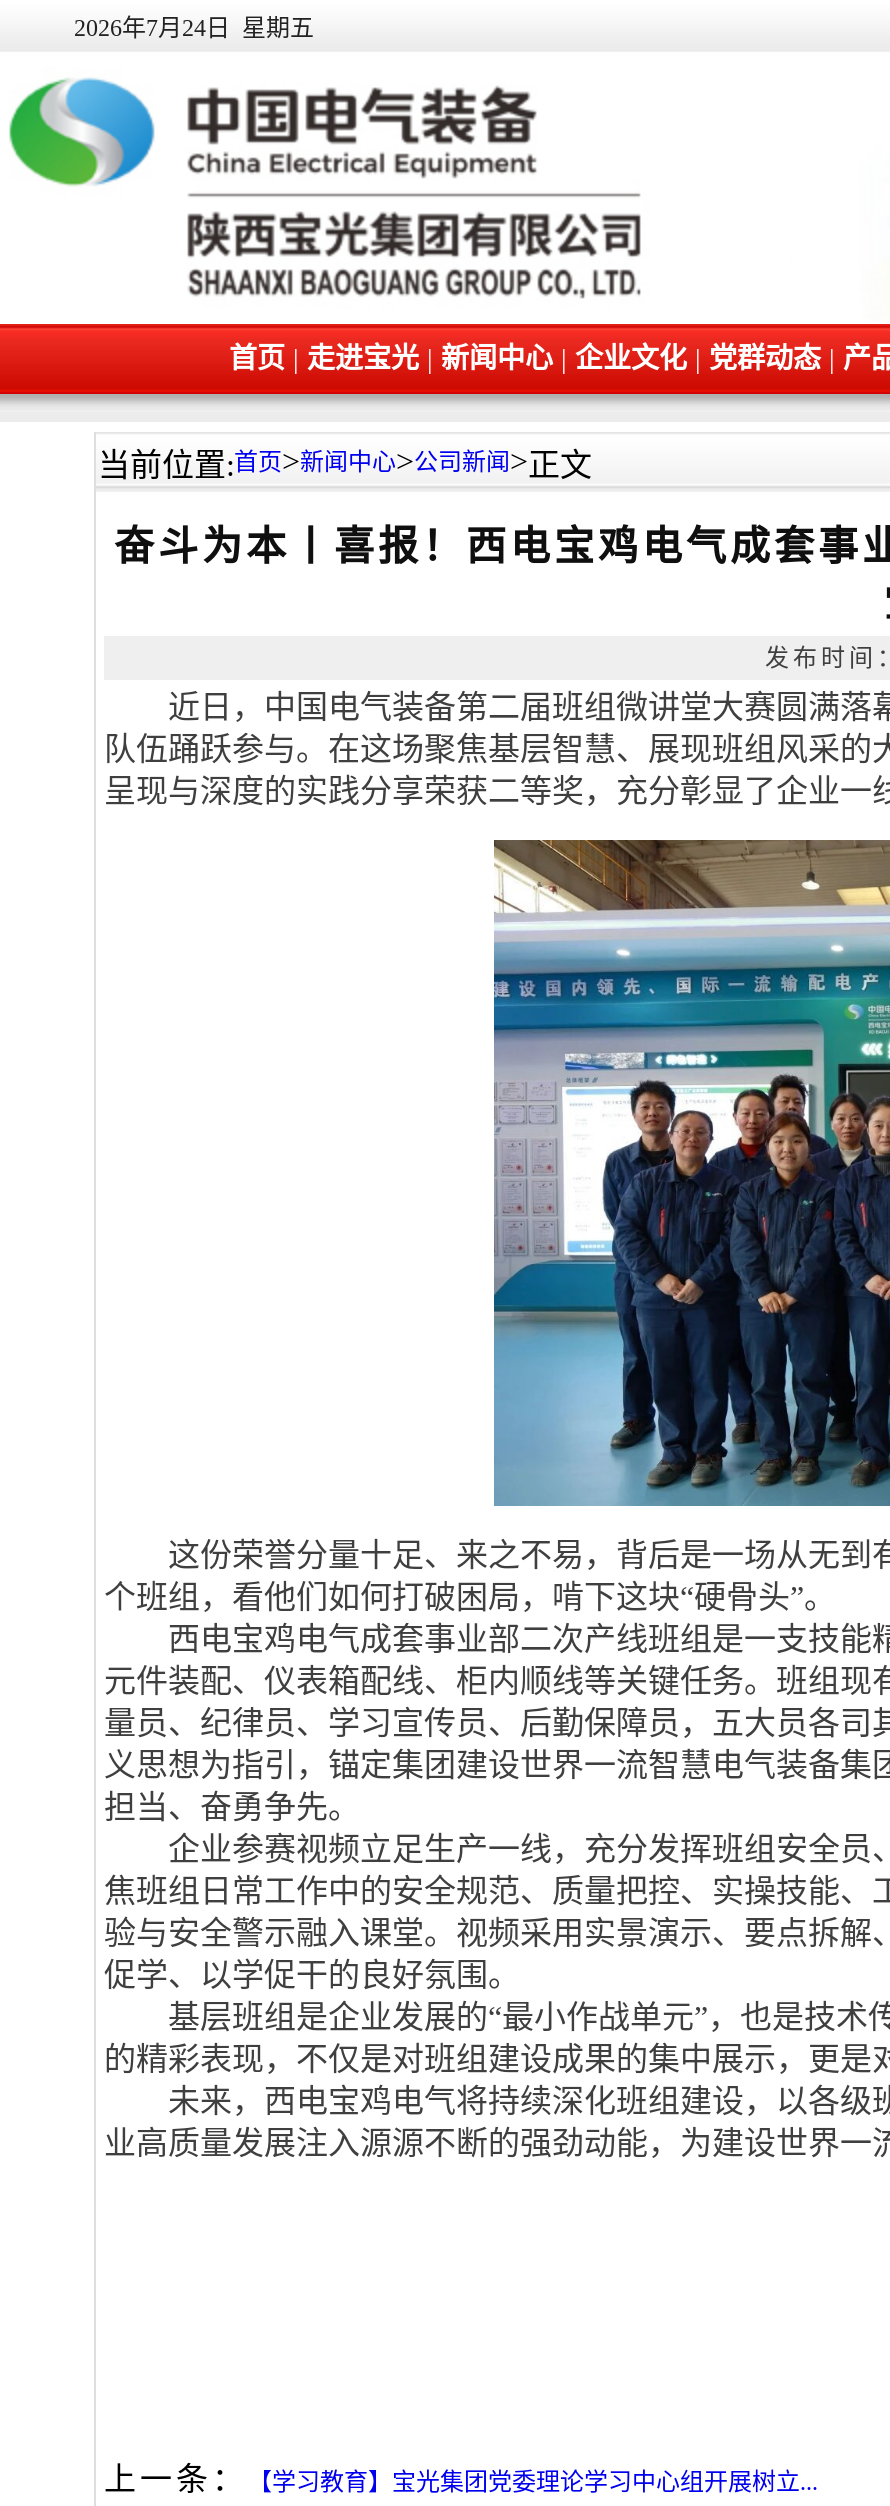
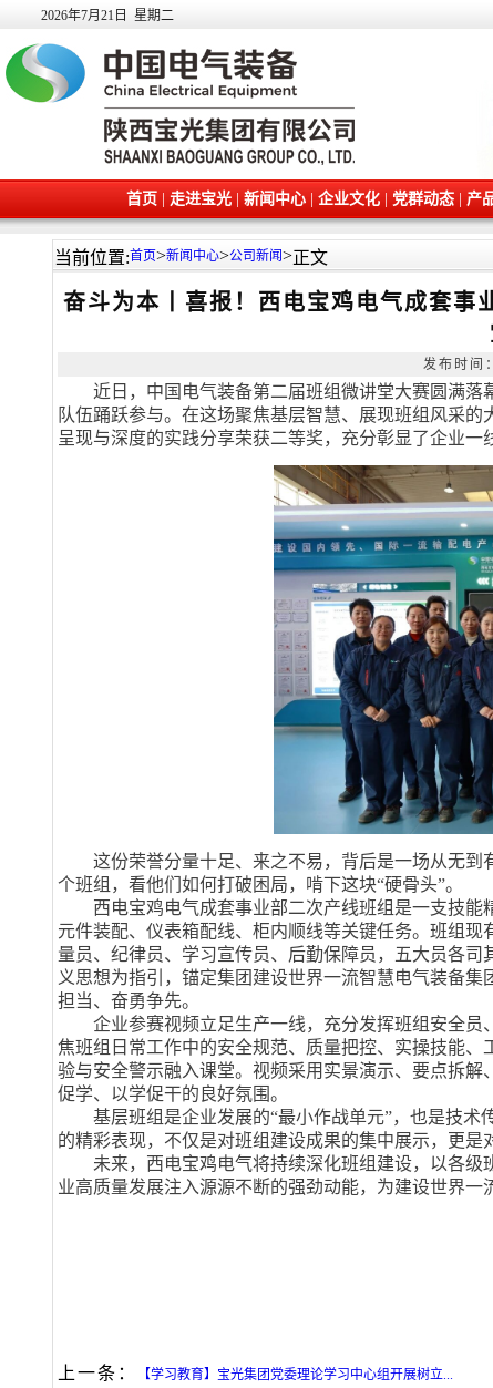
[74,14,314,42] 2026年7月24日 星期五 -> [41,8,174,23] 2026年7月21日 星期二

